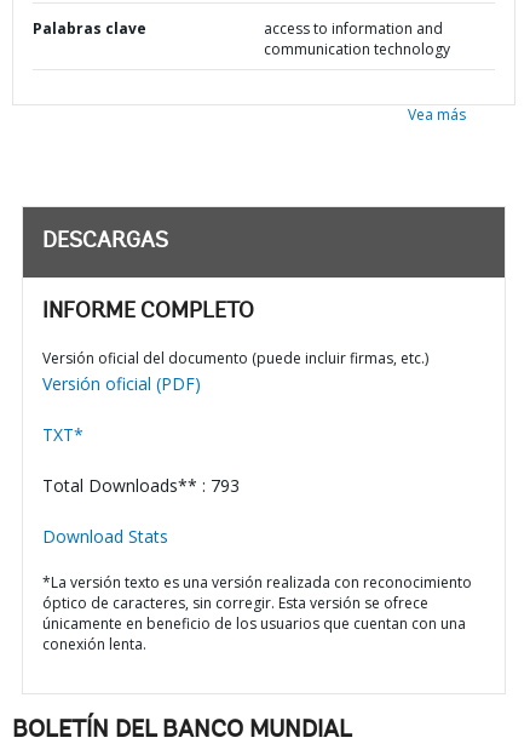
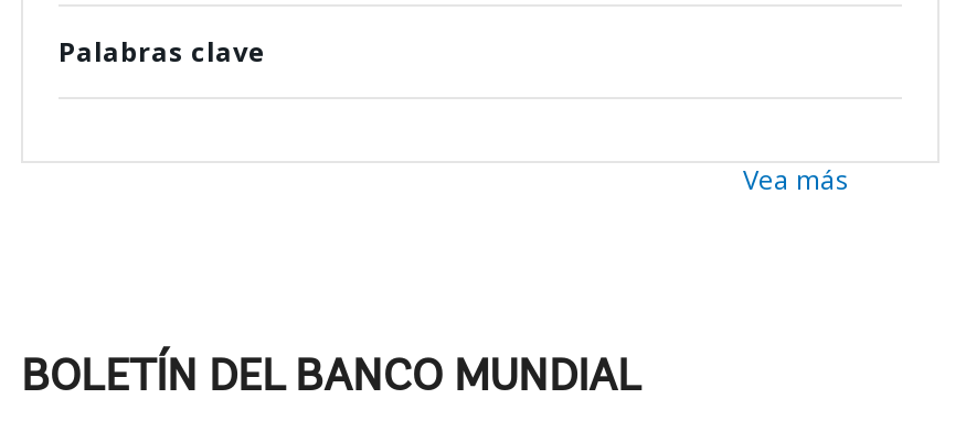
[264,18,450,59] access to information and | communication technology -> none
[42,231,472,654] DESCARGAS | INFORME COMPLETO | Versión oficial del documento (puede incluir firmas, etc.) | Versión oficial (PDF) | TXT* | Total Downloads** : 793 | Download Stats | *La versión texto es una versión realizada con reconocimiento | óptico de caracteres, sin corregir. Esta versión se ofrece | únicamente en beneficio de los usuarios que cuentan con una | conexión lenta. -> none

